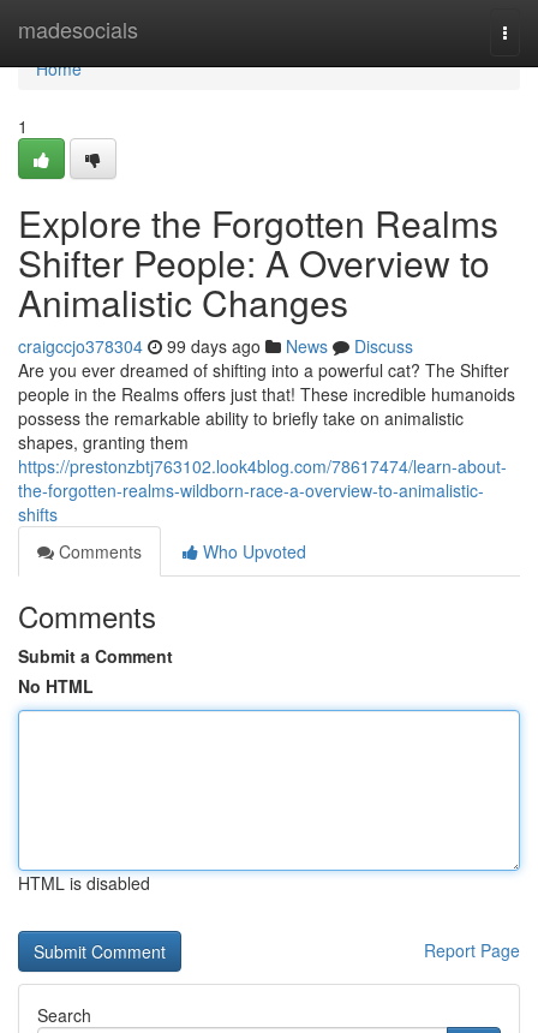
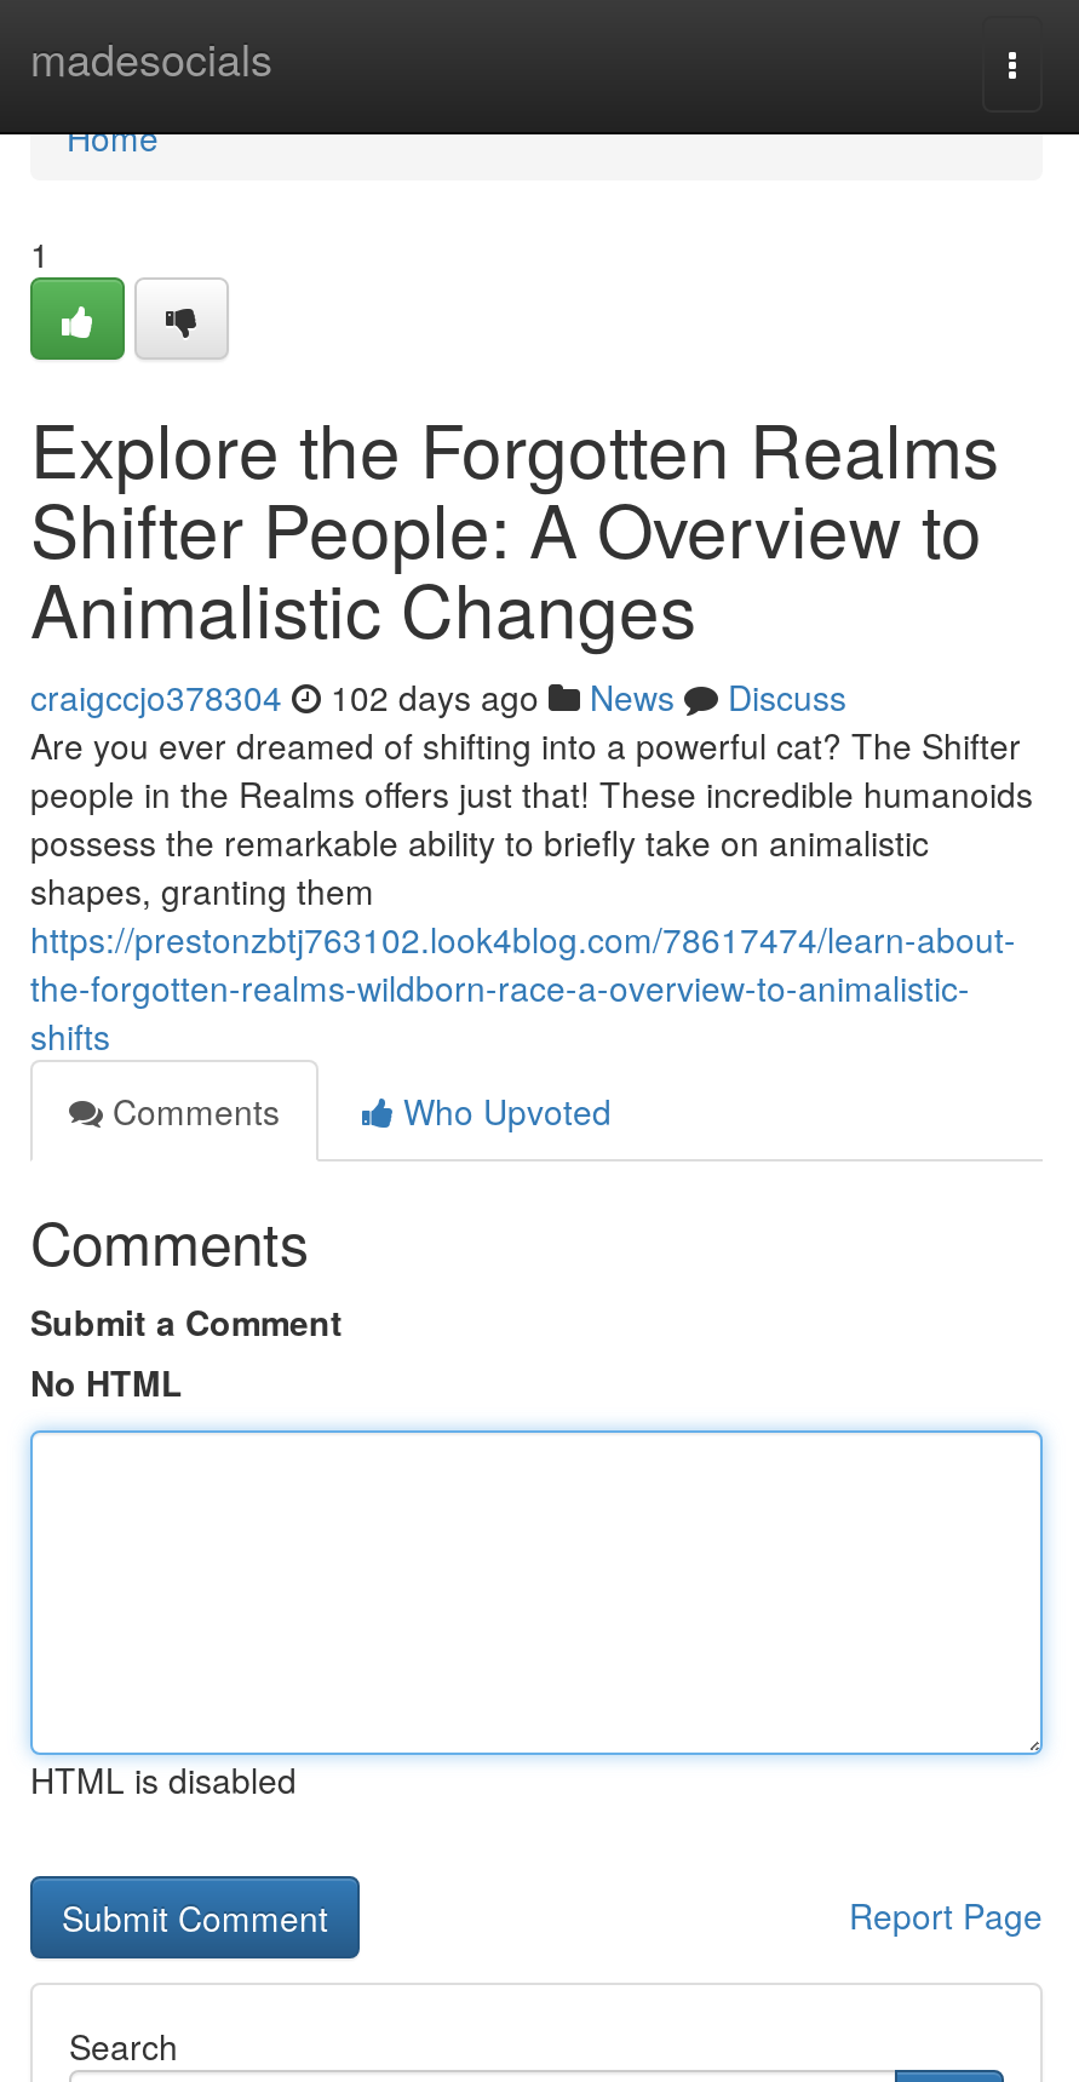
[18,334,413,358] craigccjo378304 99 days ago News Discuss -> [30,672,846,721] craigccjo378304 102 days ago News Discuss

